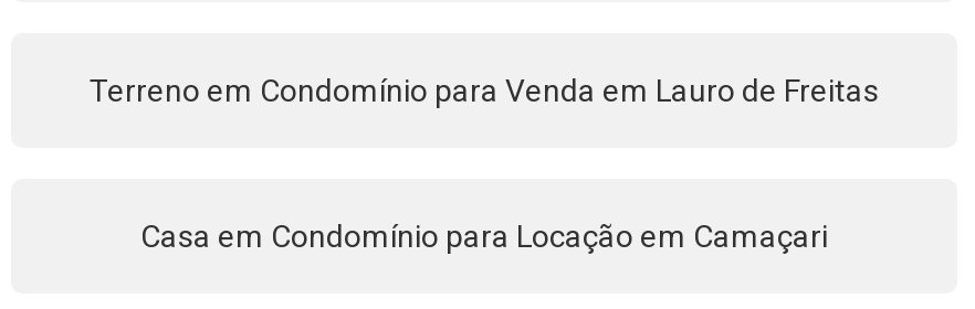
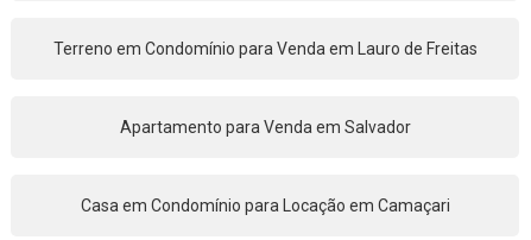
none -> [119,118,410,137] Apartamento para Venda em Salvador

